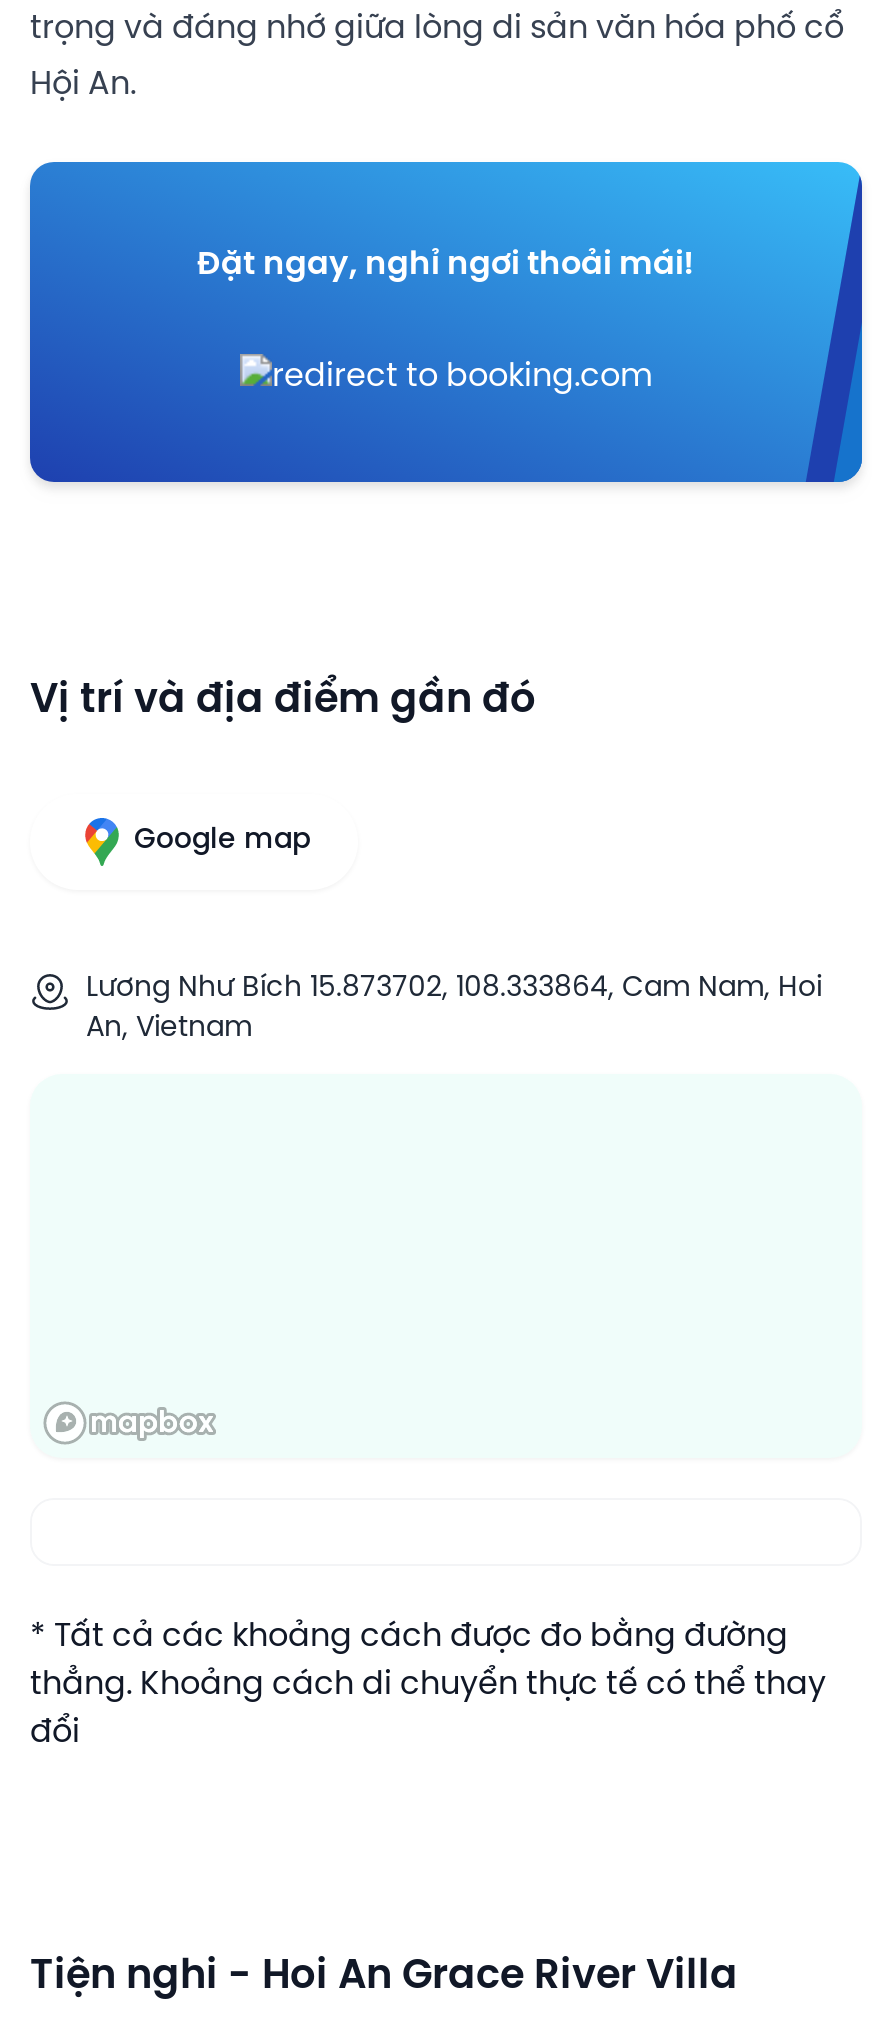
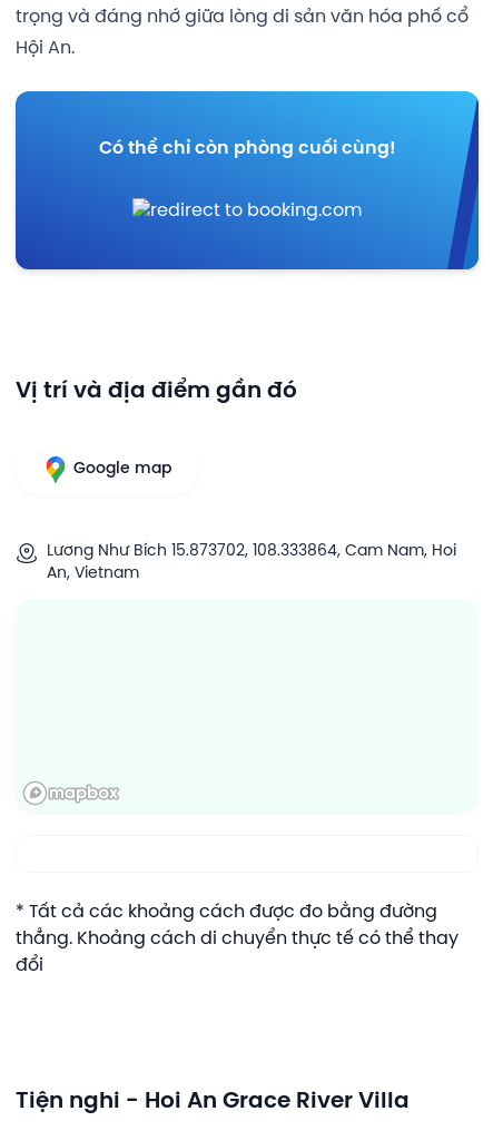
[197,247,695,281] Đặt ngay, nghỉ ngơi thoải mái! -> [98,139,396,158] Có thể chỉ còn phòng cuối cùng!

